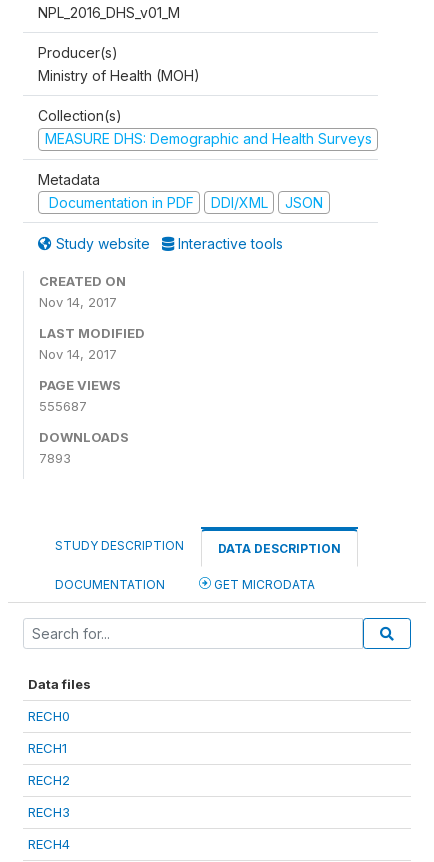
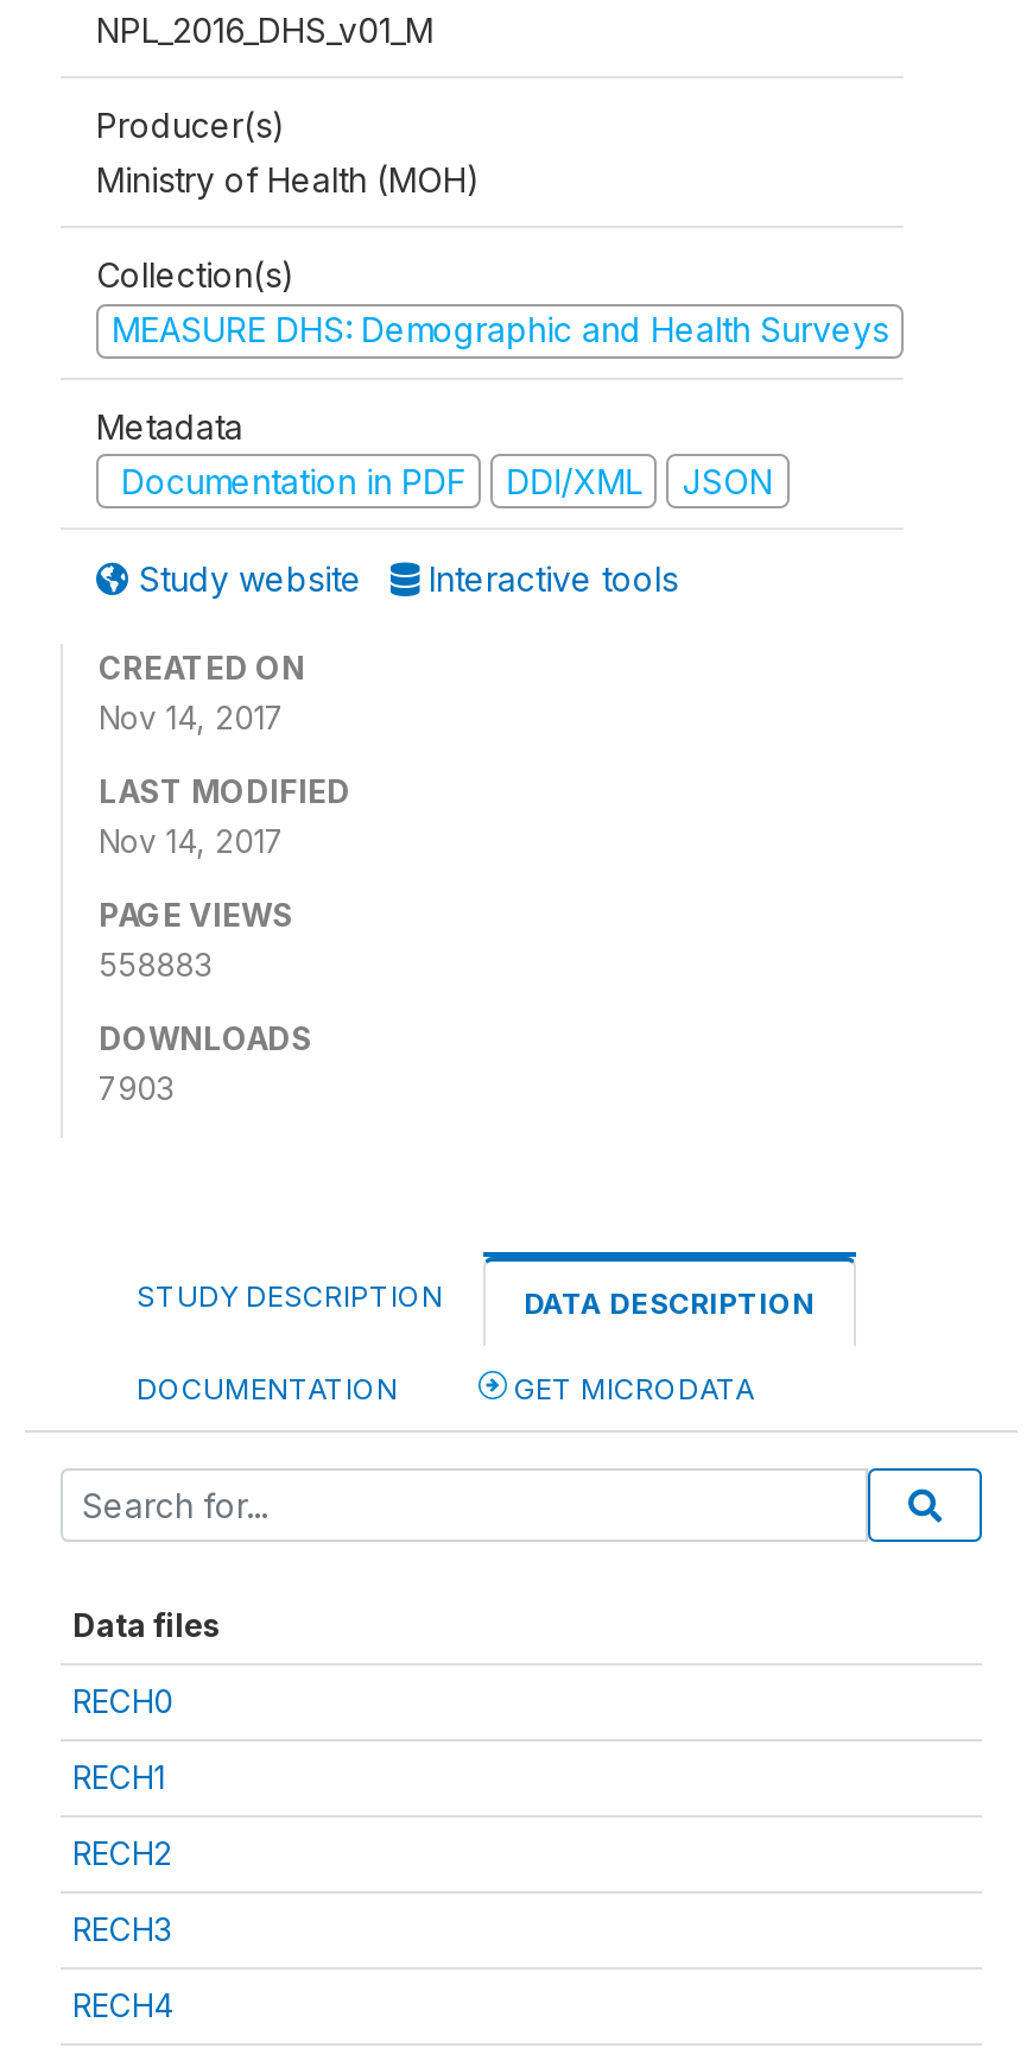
[39,398,87,414] 555687 -> [99,946,213,984] 558883
[39,450,71,466] 7893 -> [99,1069,175,1107] 7903

